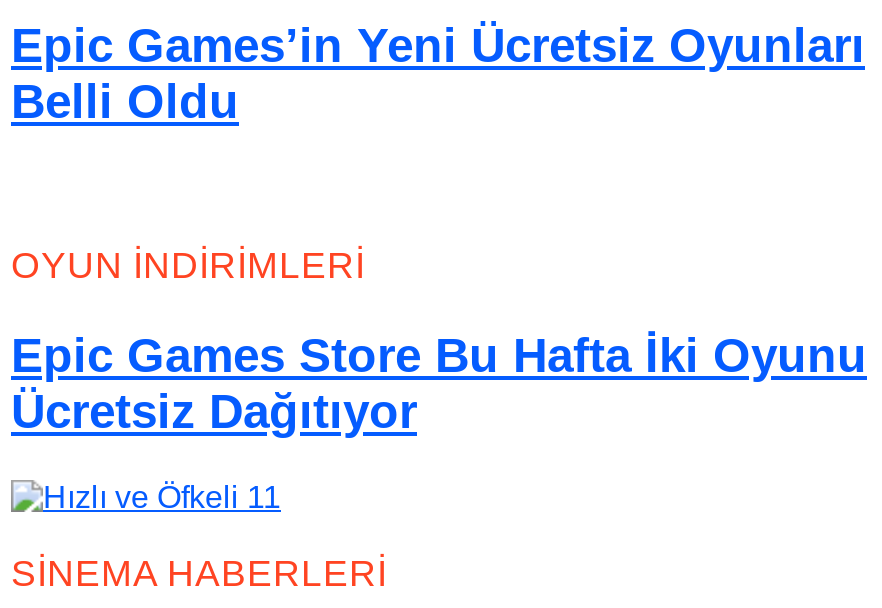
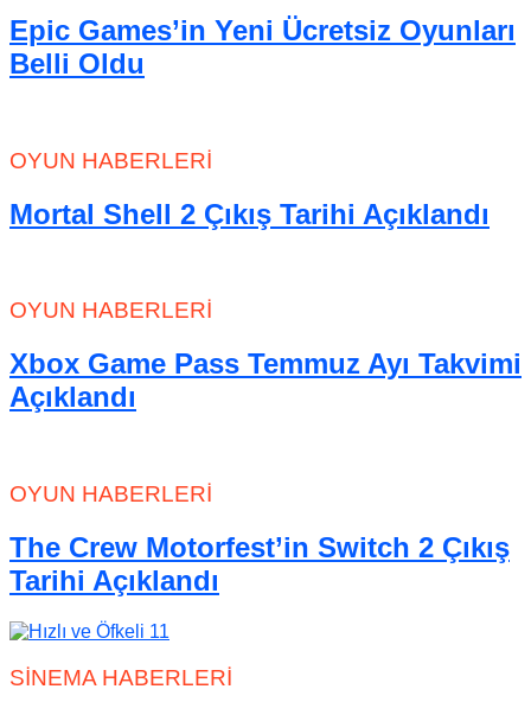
[11,244,867,438] OYUN İNDIRIMLERI | Epic Games Store Bu Hafta İki Oyunu | Ücretsiz Dağıtıyor -> [9,148,522,596] OYUN HABERLERI | Mortal Shell 2 Çıkış Tarihi Açıklandı | OYUN HABERLERI | Xbox Game Pass Temmuz Ayı Takvimi | Açıklandı | OYUN HABERLERI | The Crew Motorfest’in Switch 2 Çıkış | Tarihi Açıklandı

